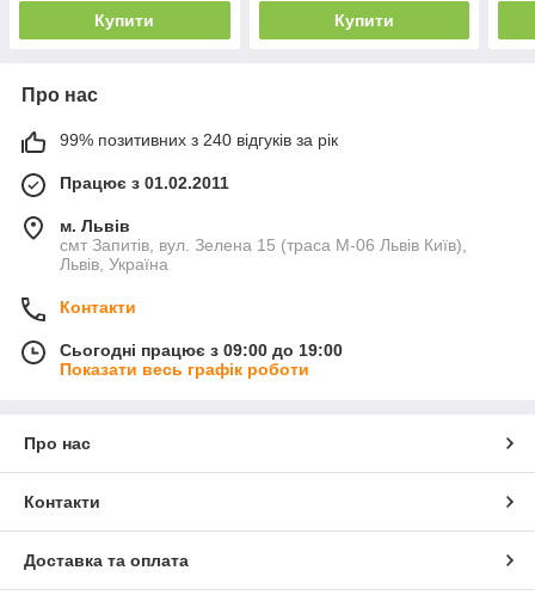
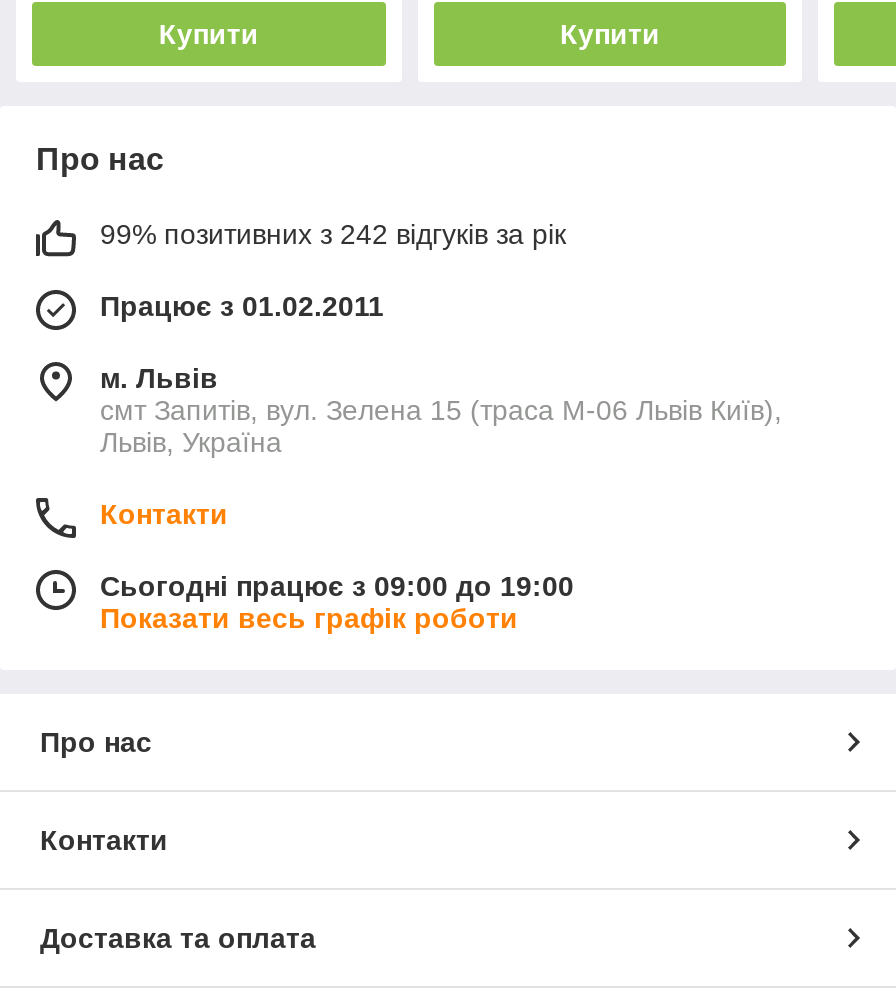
[60,130,338,149] 99% позитивних з 240 відгуків за рік -> [100,218,566,250] 99% позитивних з 242 відгуків за рік

